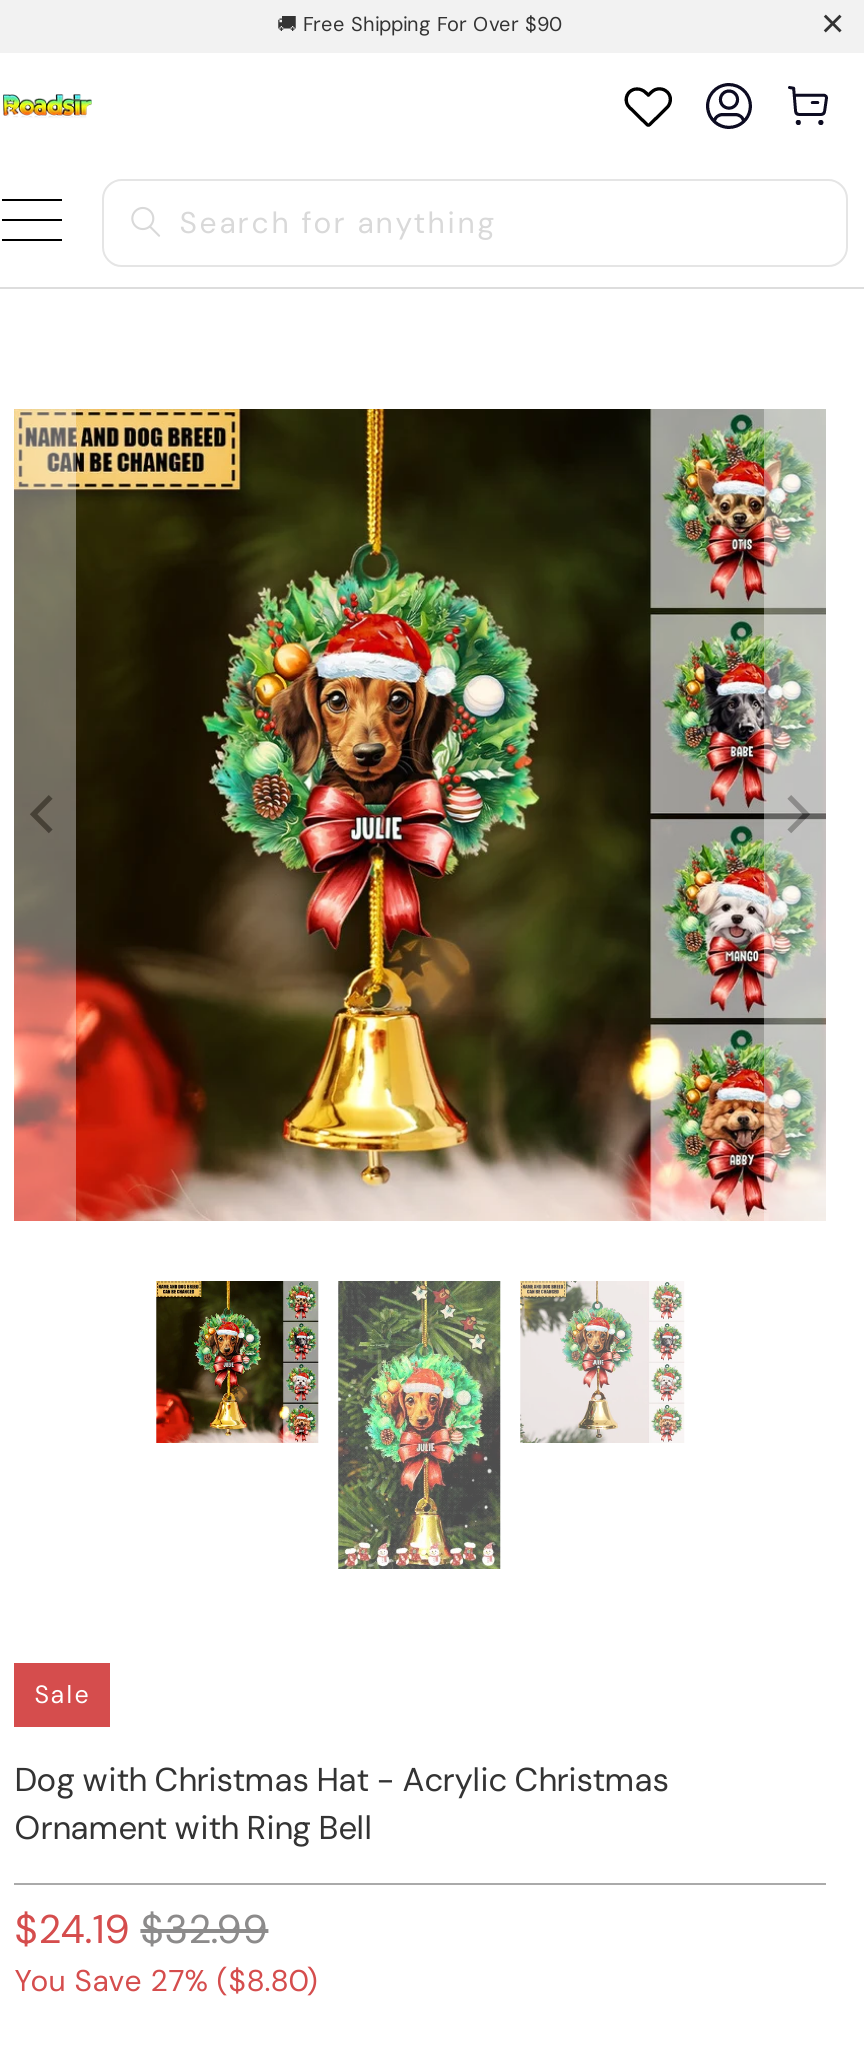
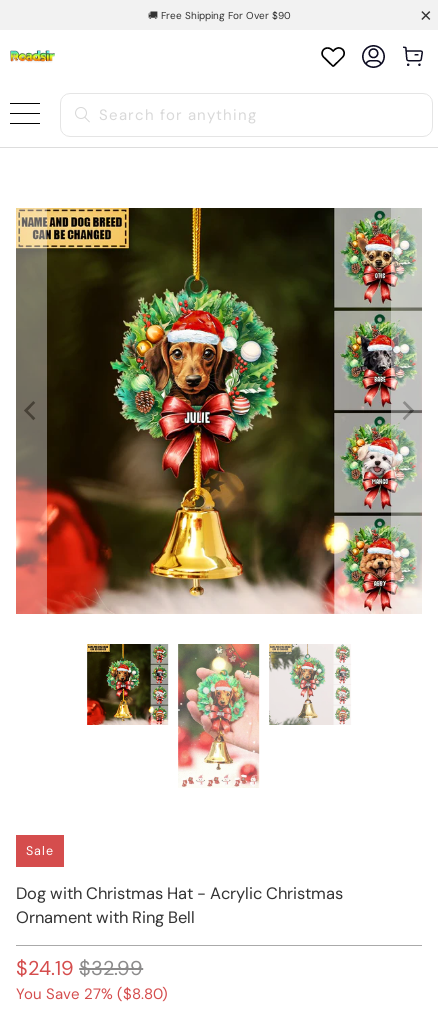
[336,1279,502,1571] [image] -> [177,643,260,788] [image]

